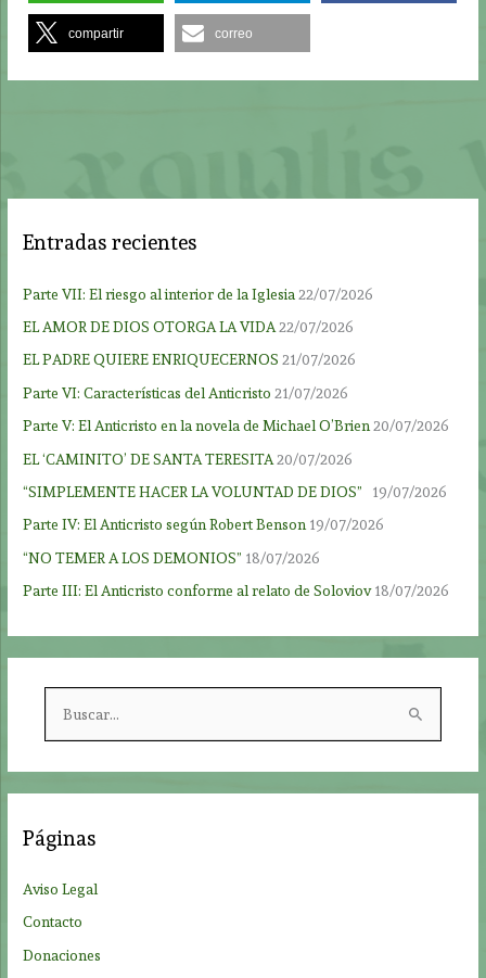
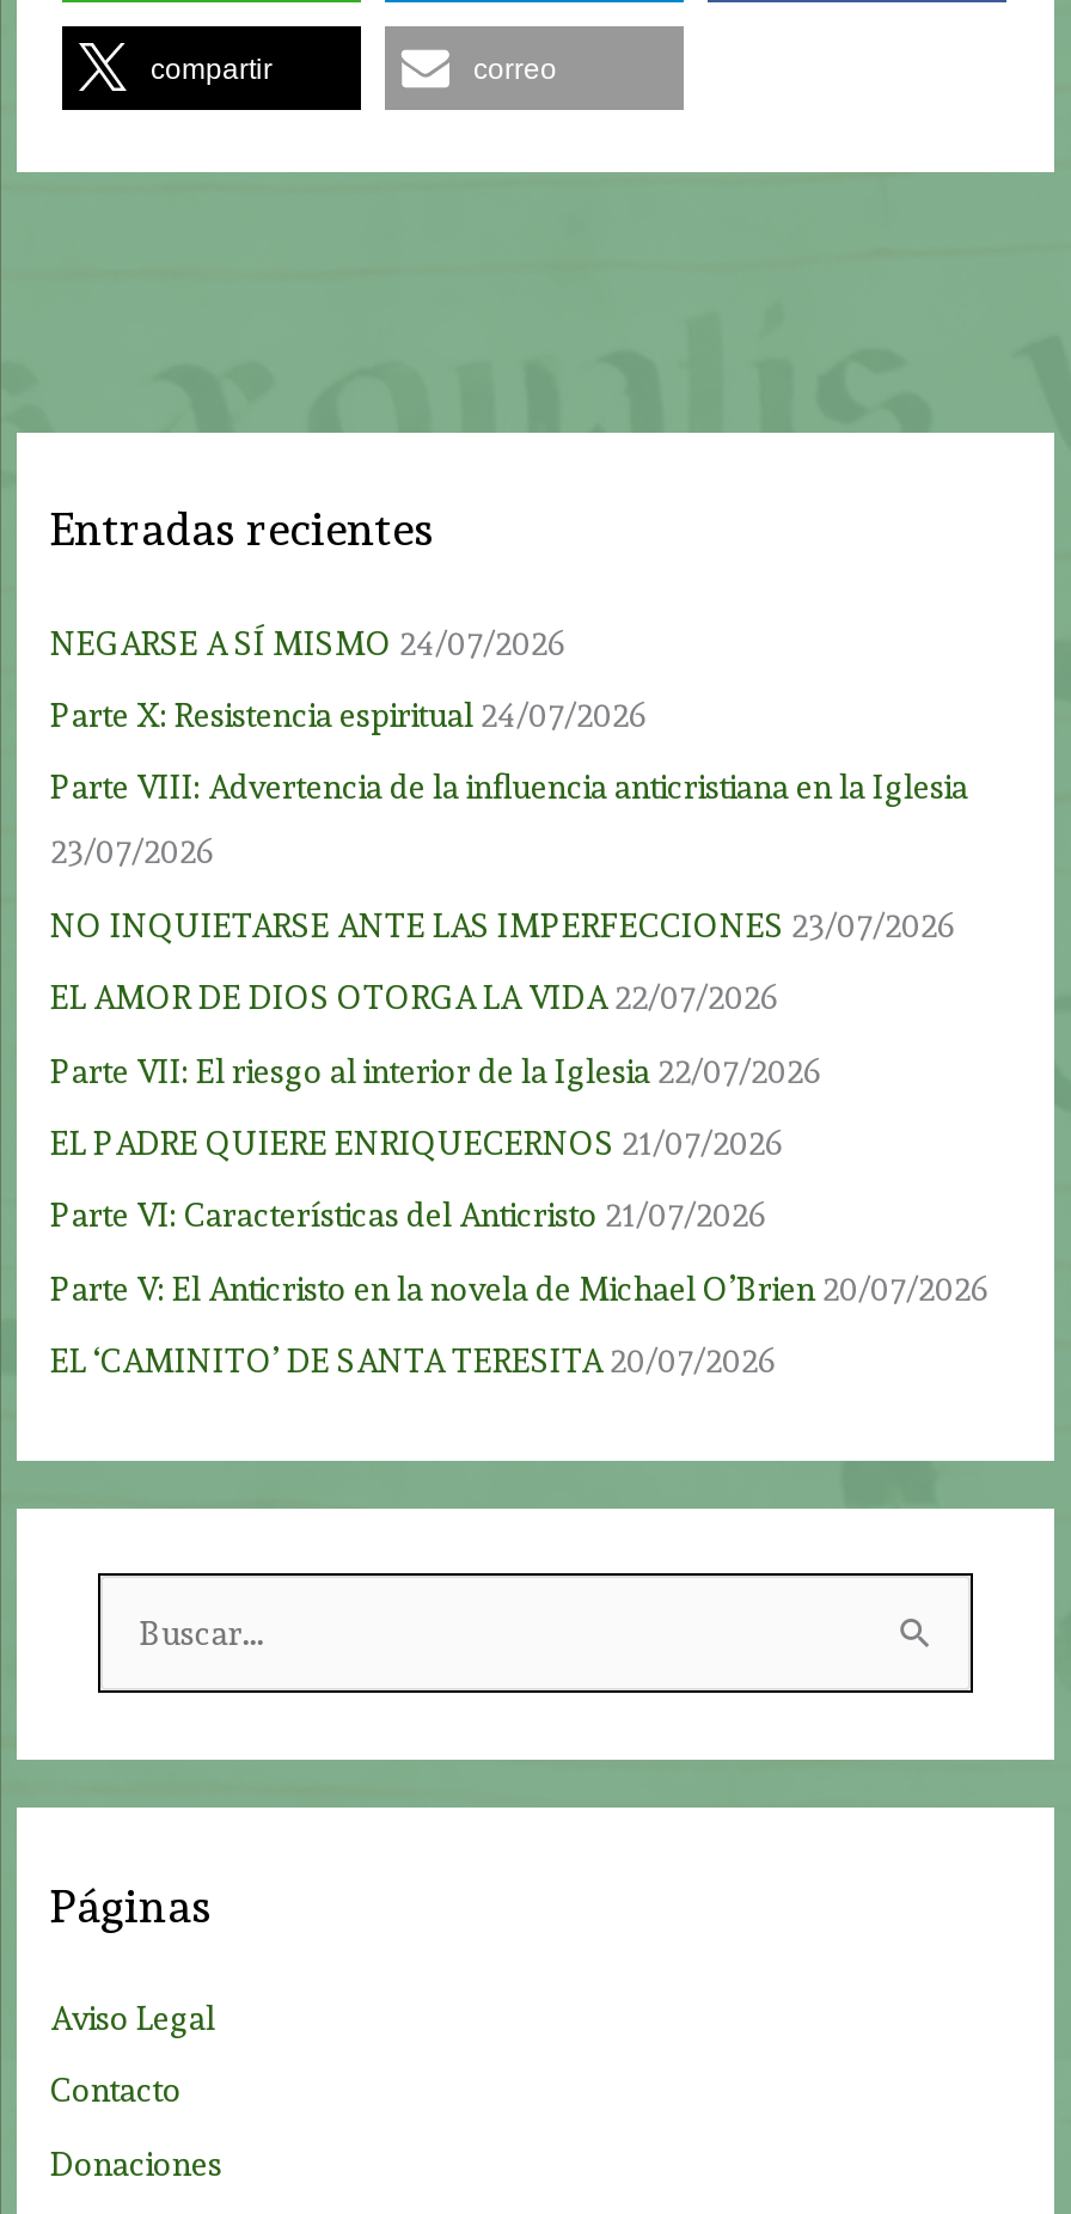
none -> [50,623,968,944] NEGARSE A SÍ MISMO 24/07/2026 | Parte X: Resistencia espiritual 24/07/2026 | Parte VIII: Advertencia de la influencia anticristiana en la Iglesia | 23/07/2026 | NO INQUIETARSE ANTE LAS IMPERFECCIONES 23/07/2026
moved [23,285,373,302] -> [50,1051,822,1089]: Parte VII: El riesgo al interior de la Iglesia 22/07/2026
moved [23,318,354,335] -> [50,978,779,1017]: EL AMOR DE DIOS OTORGA LA VIDA 22/07/2026
moved [23,351,449,467] -> [50,1124,990,1380]: EL PADRE QUIERE ENRIQUECERNOS 21/07/2026 | Parte VI: Características del Anticristo 21/07/2026 | Parte V: El Anticristo en la novela de Michael O’Brien 20/07/2026 | EL ‘CAMINITO’ DE SANTA TERESITA 20/07/2026
[23,483,449,599] “SIMPLEMENTE HACER LA VOLUNTAD DE DIOS” 19/07/2026 | Parte IV: El Anticristo según Robert Benson 19/07/2026 | “NO TEMER A LOS DEMONIOS” 18/07/2026 | Parte III: El Anticristo conforme al relato de Soloviov 18/07/2026 -> none

